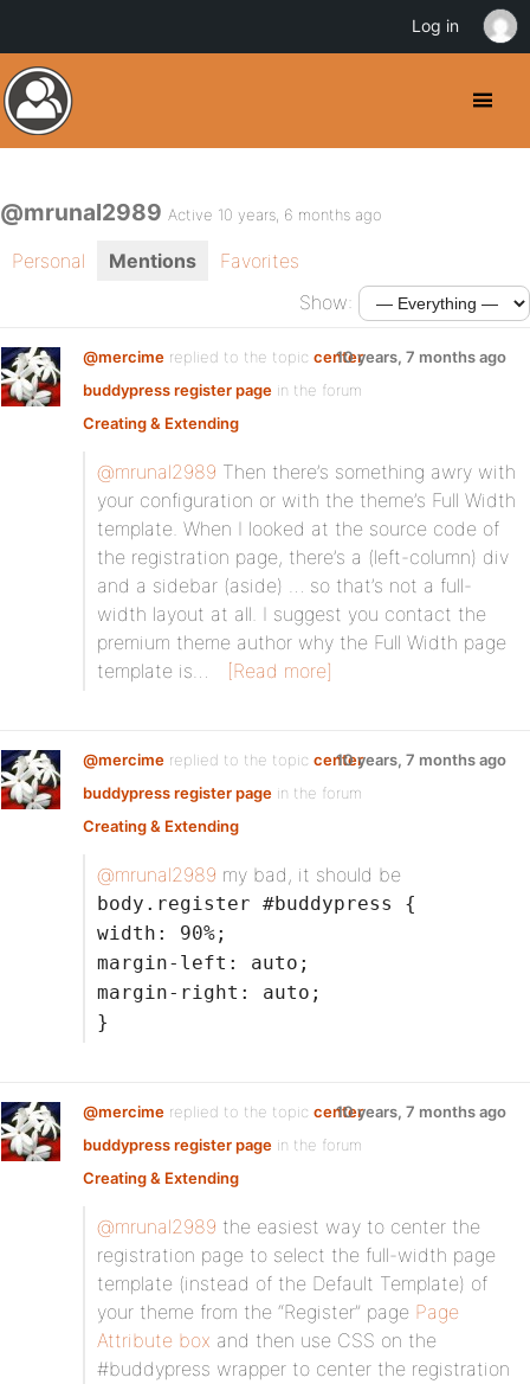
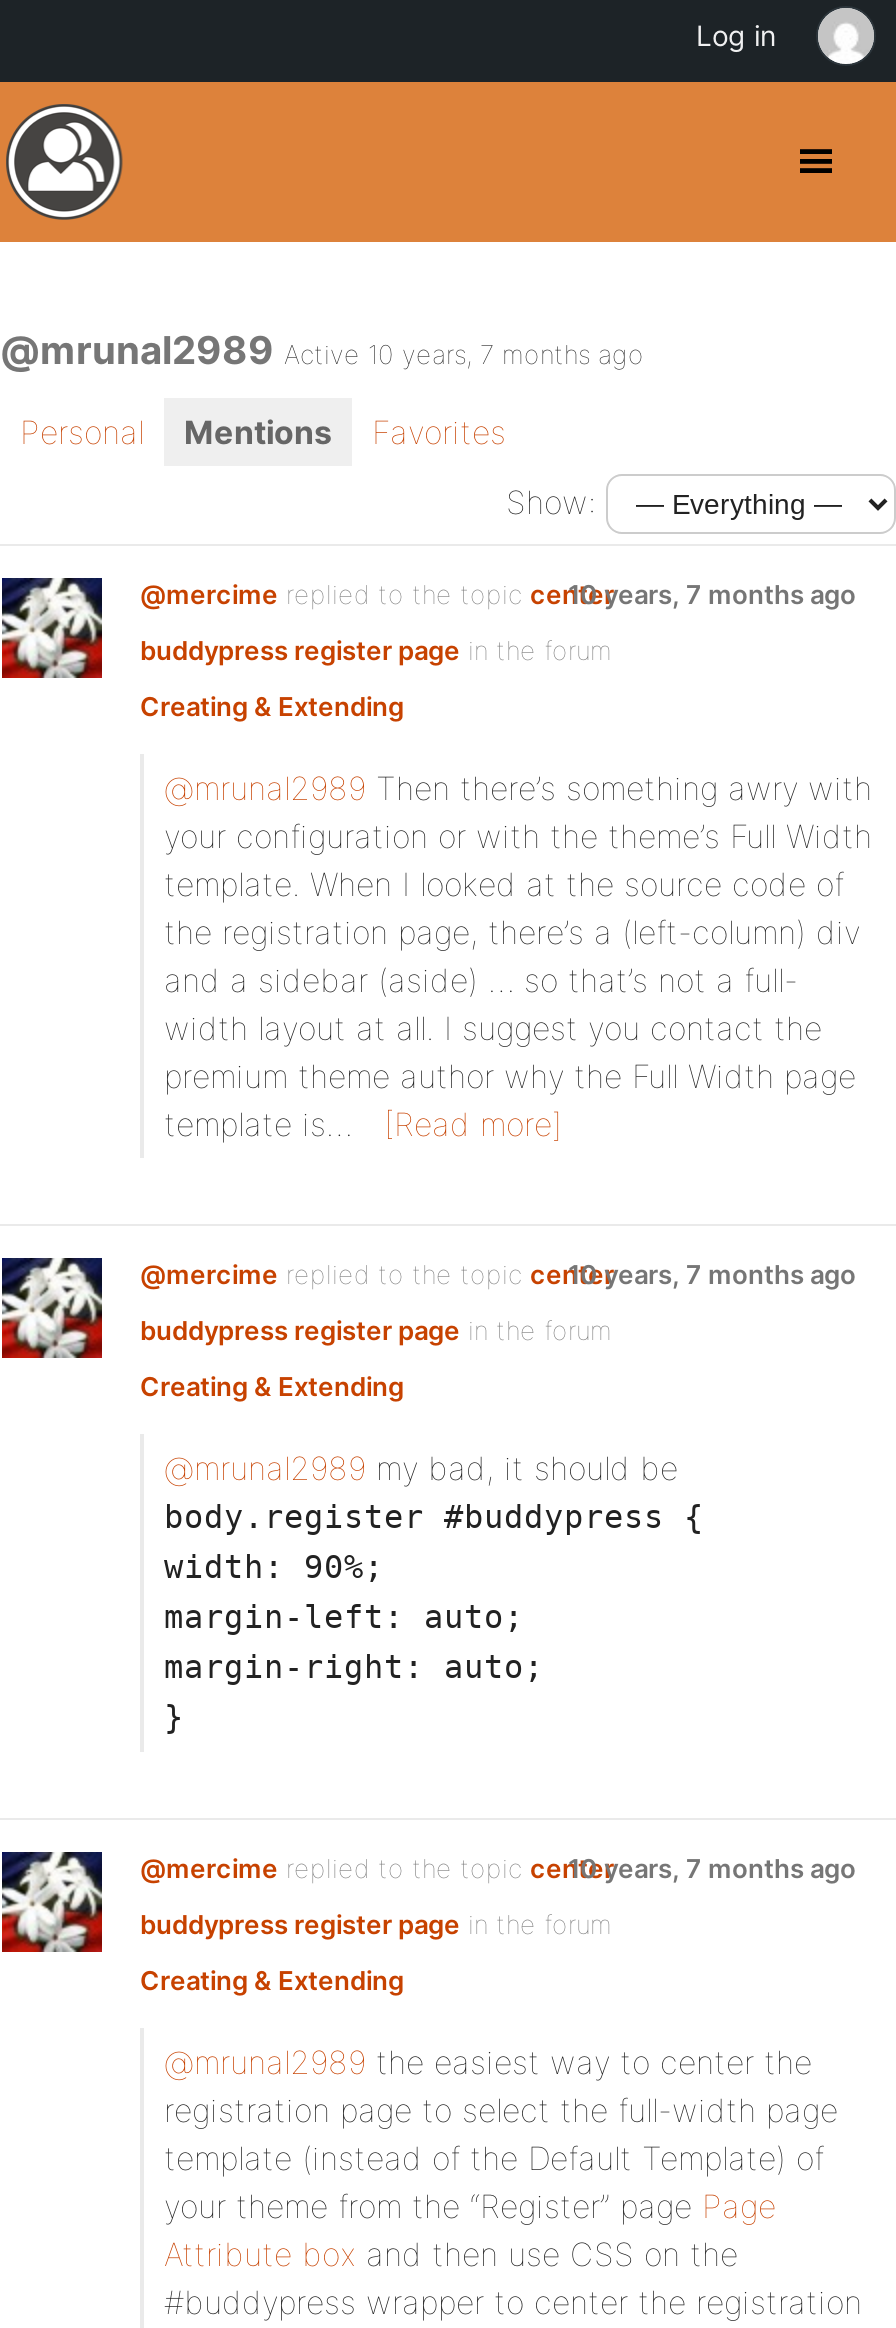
[0,198,382,226] @mrunal2989 Active 10 years, 6 months ago -> [0,326,644,374] @mrunal2989 Active 10 years, 7 months ago

